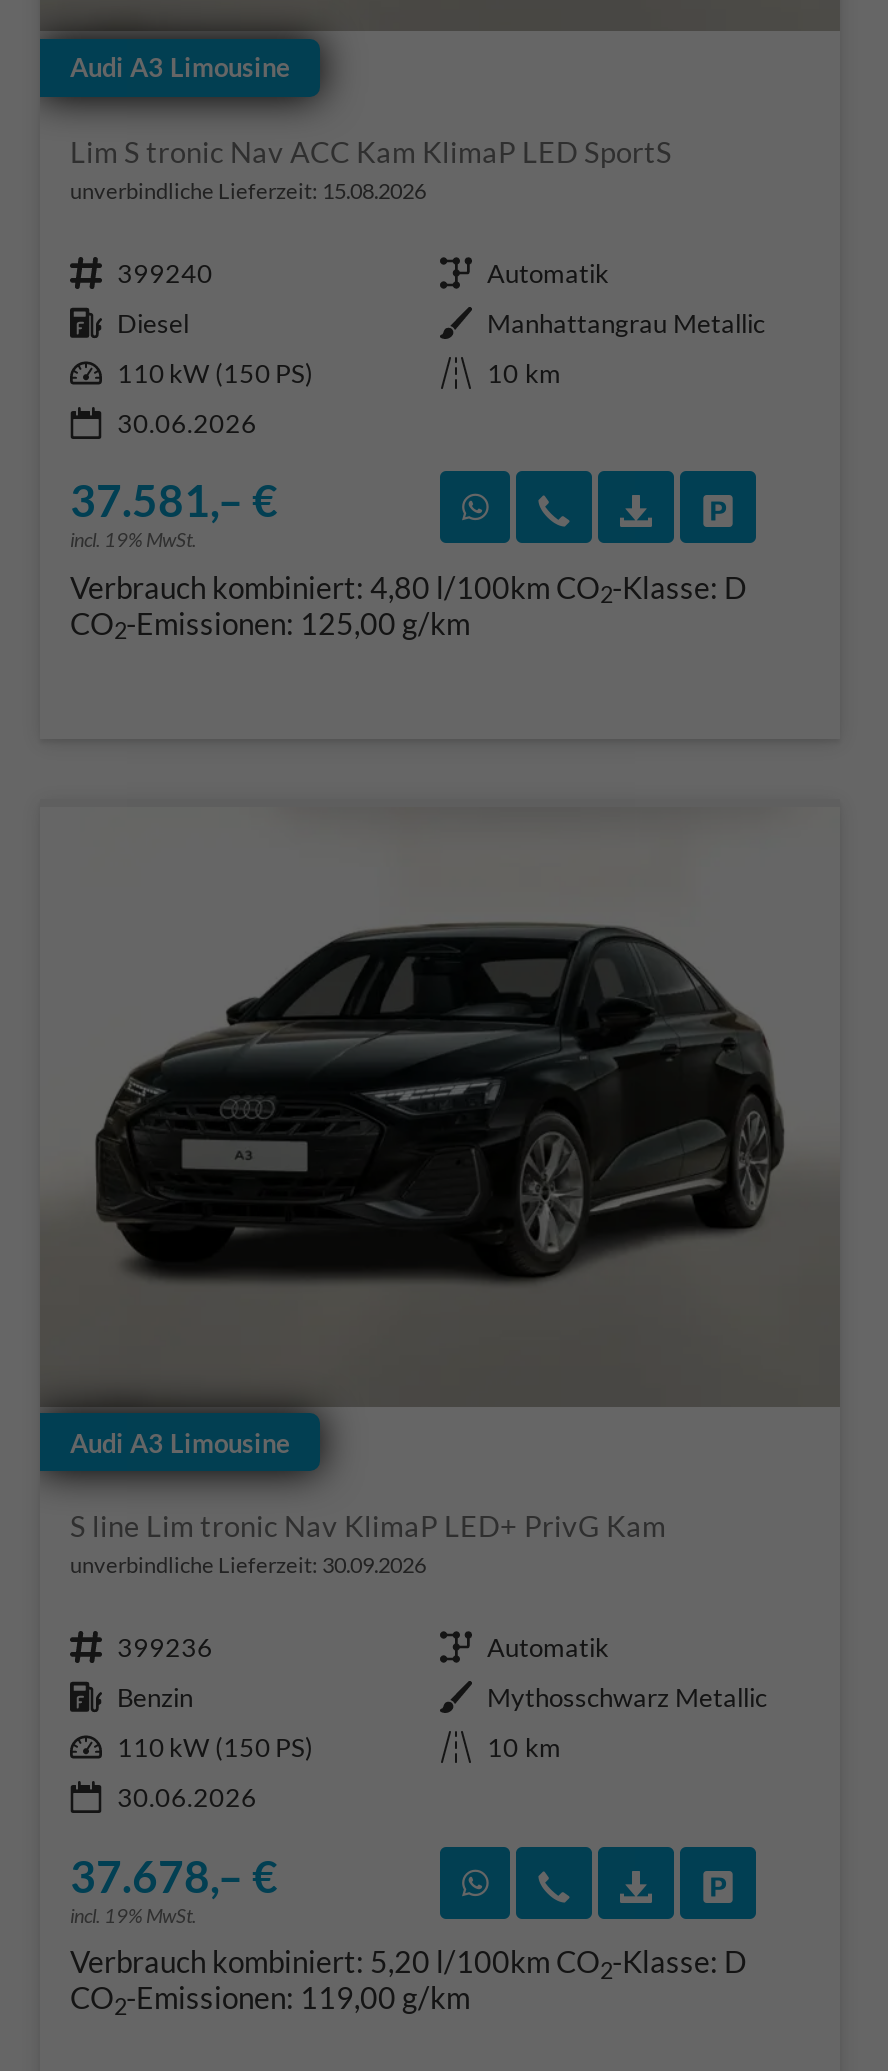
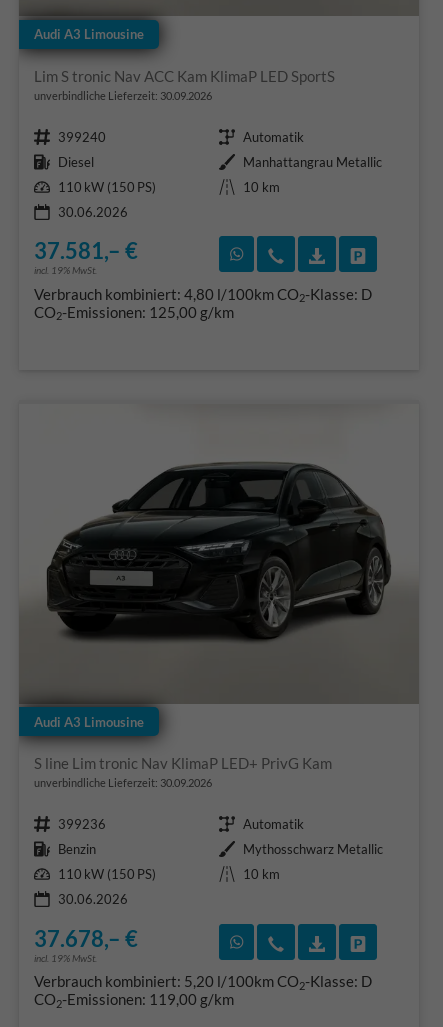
[70,176,426,202] unverbindliche Lieferzeit: 15.08.2026 -> [34,88,212,101] unverbindliche Lieferzeit: 30.09.2026

